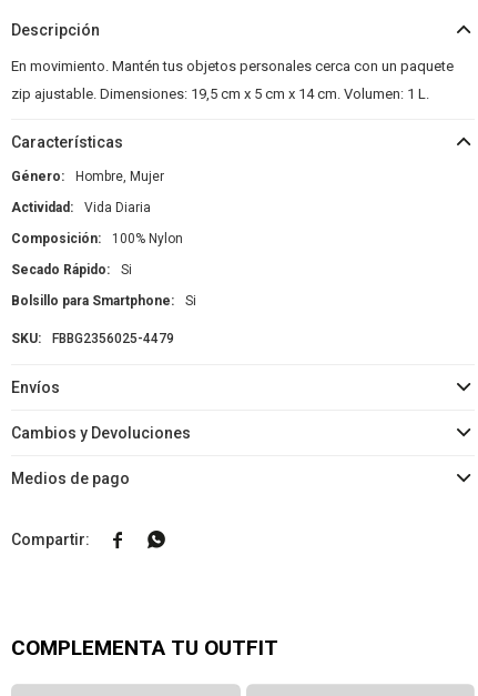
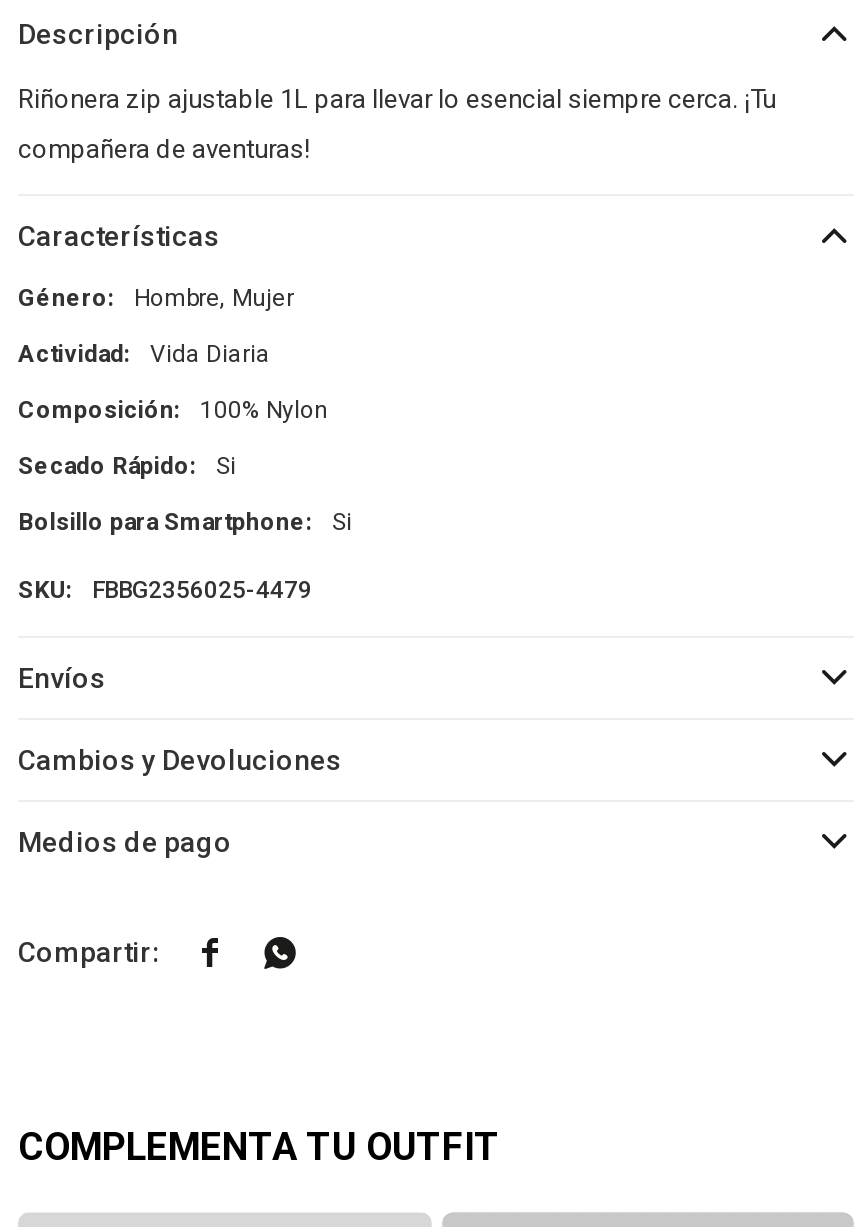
[11,58,454,74] En movimiento. Mantén tus objetos personales cerca con un paquete -> [18,84,776,114] Riñonera zip ajustable 1L para llevar lo esencial siempre cerca. ¡Tu
[11,85,429,102] zip ajustable. Dimensiones: 19,5 cm x 5 cm x 14 cm. Volumen: 1 L. -> [18,134,310,164] compañera de aventuras!

